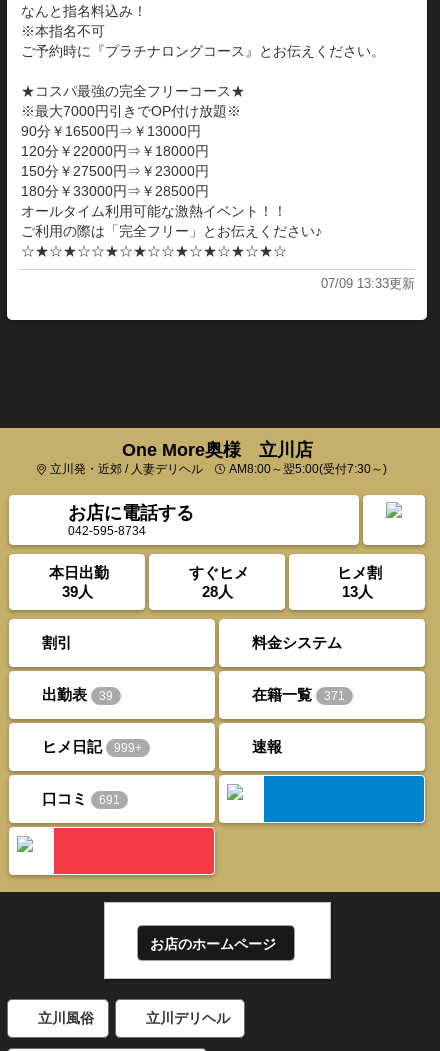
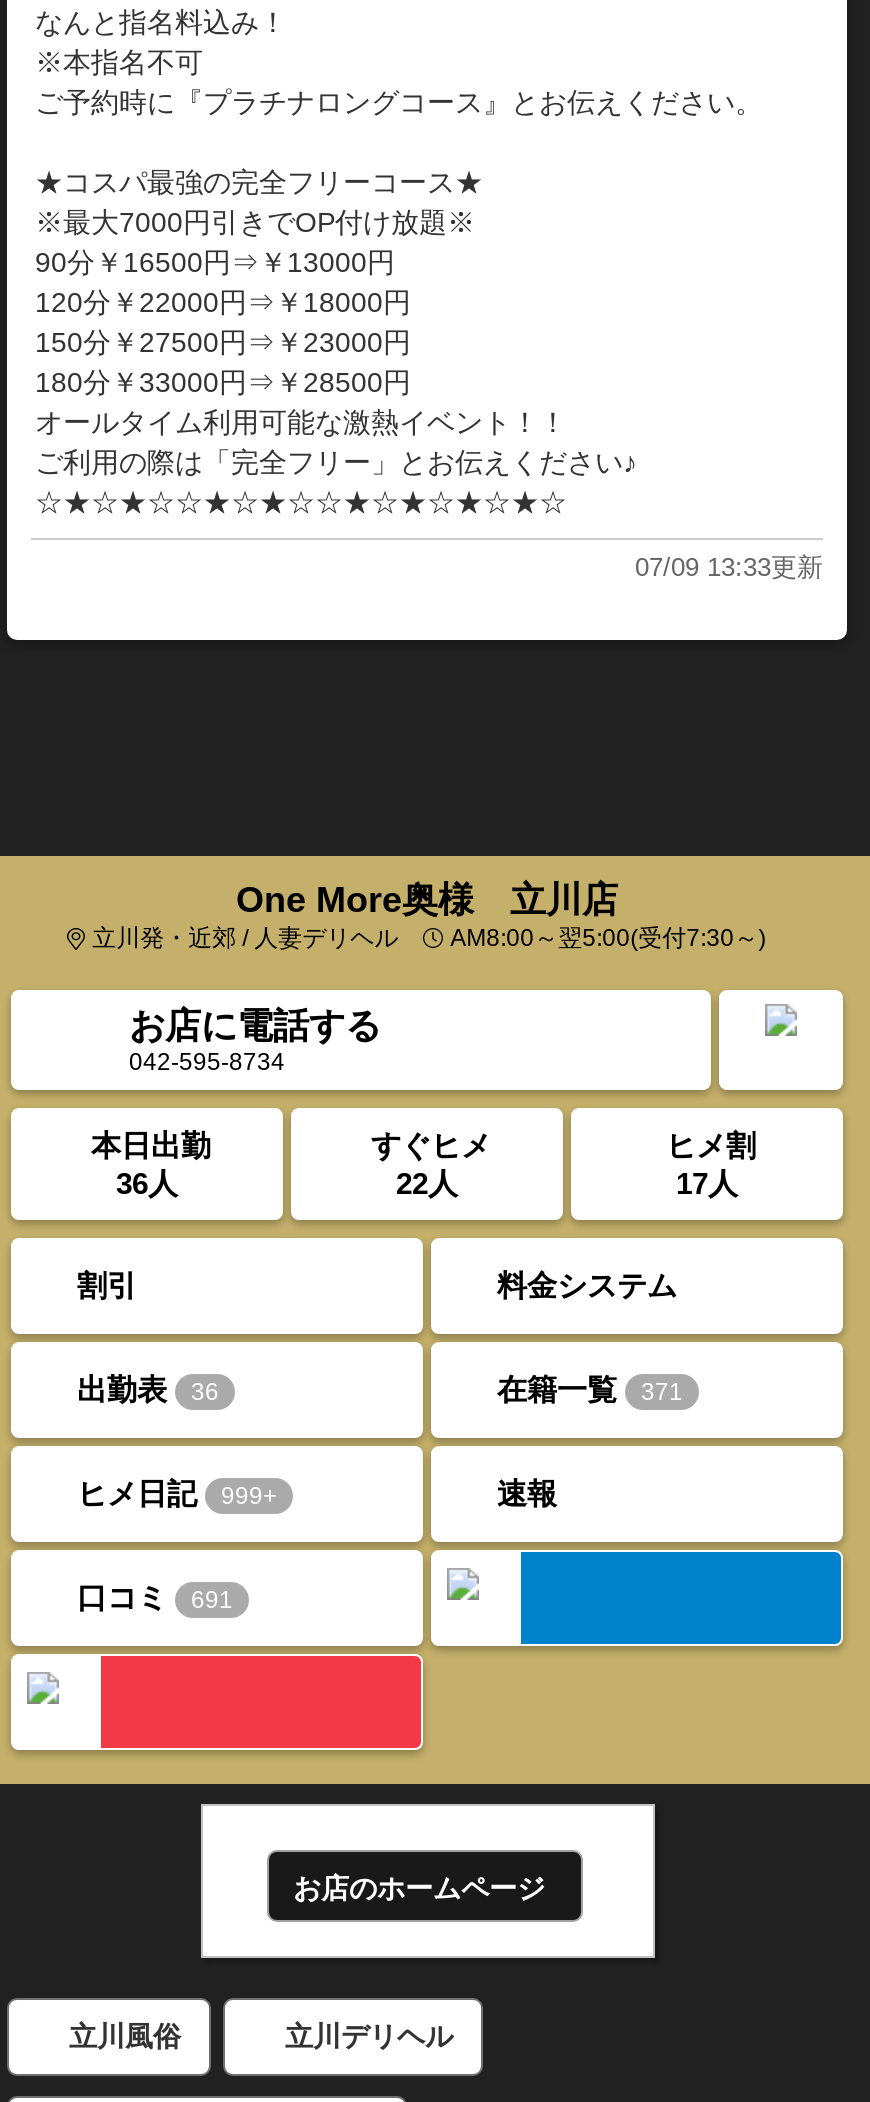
[61,583,92,600] 39人 -> [116,1166,178,1200] 36人
[201,583,232,600] 28人 -> [396,1166,458,1200] 22人
[341,583,372,600] 13人 -> [676,1166,738,1200] 17人
[42,685,113,702] 出勤表 39 -> [77,1371,219,1405] 出勤表 36

